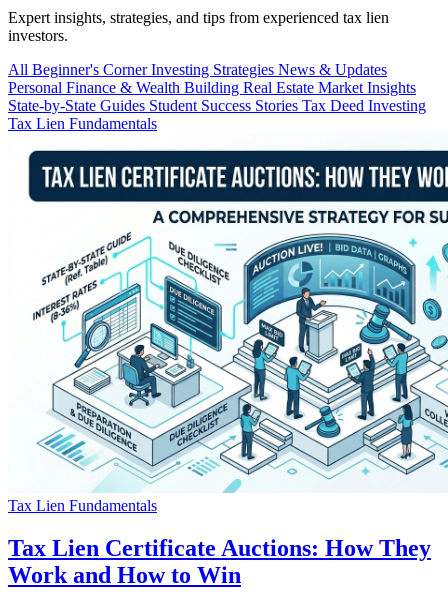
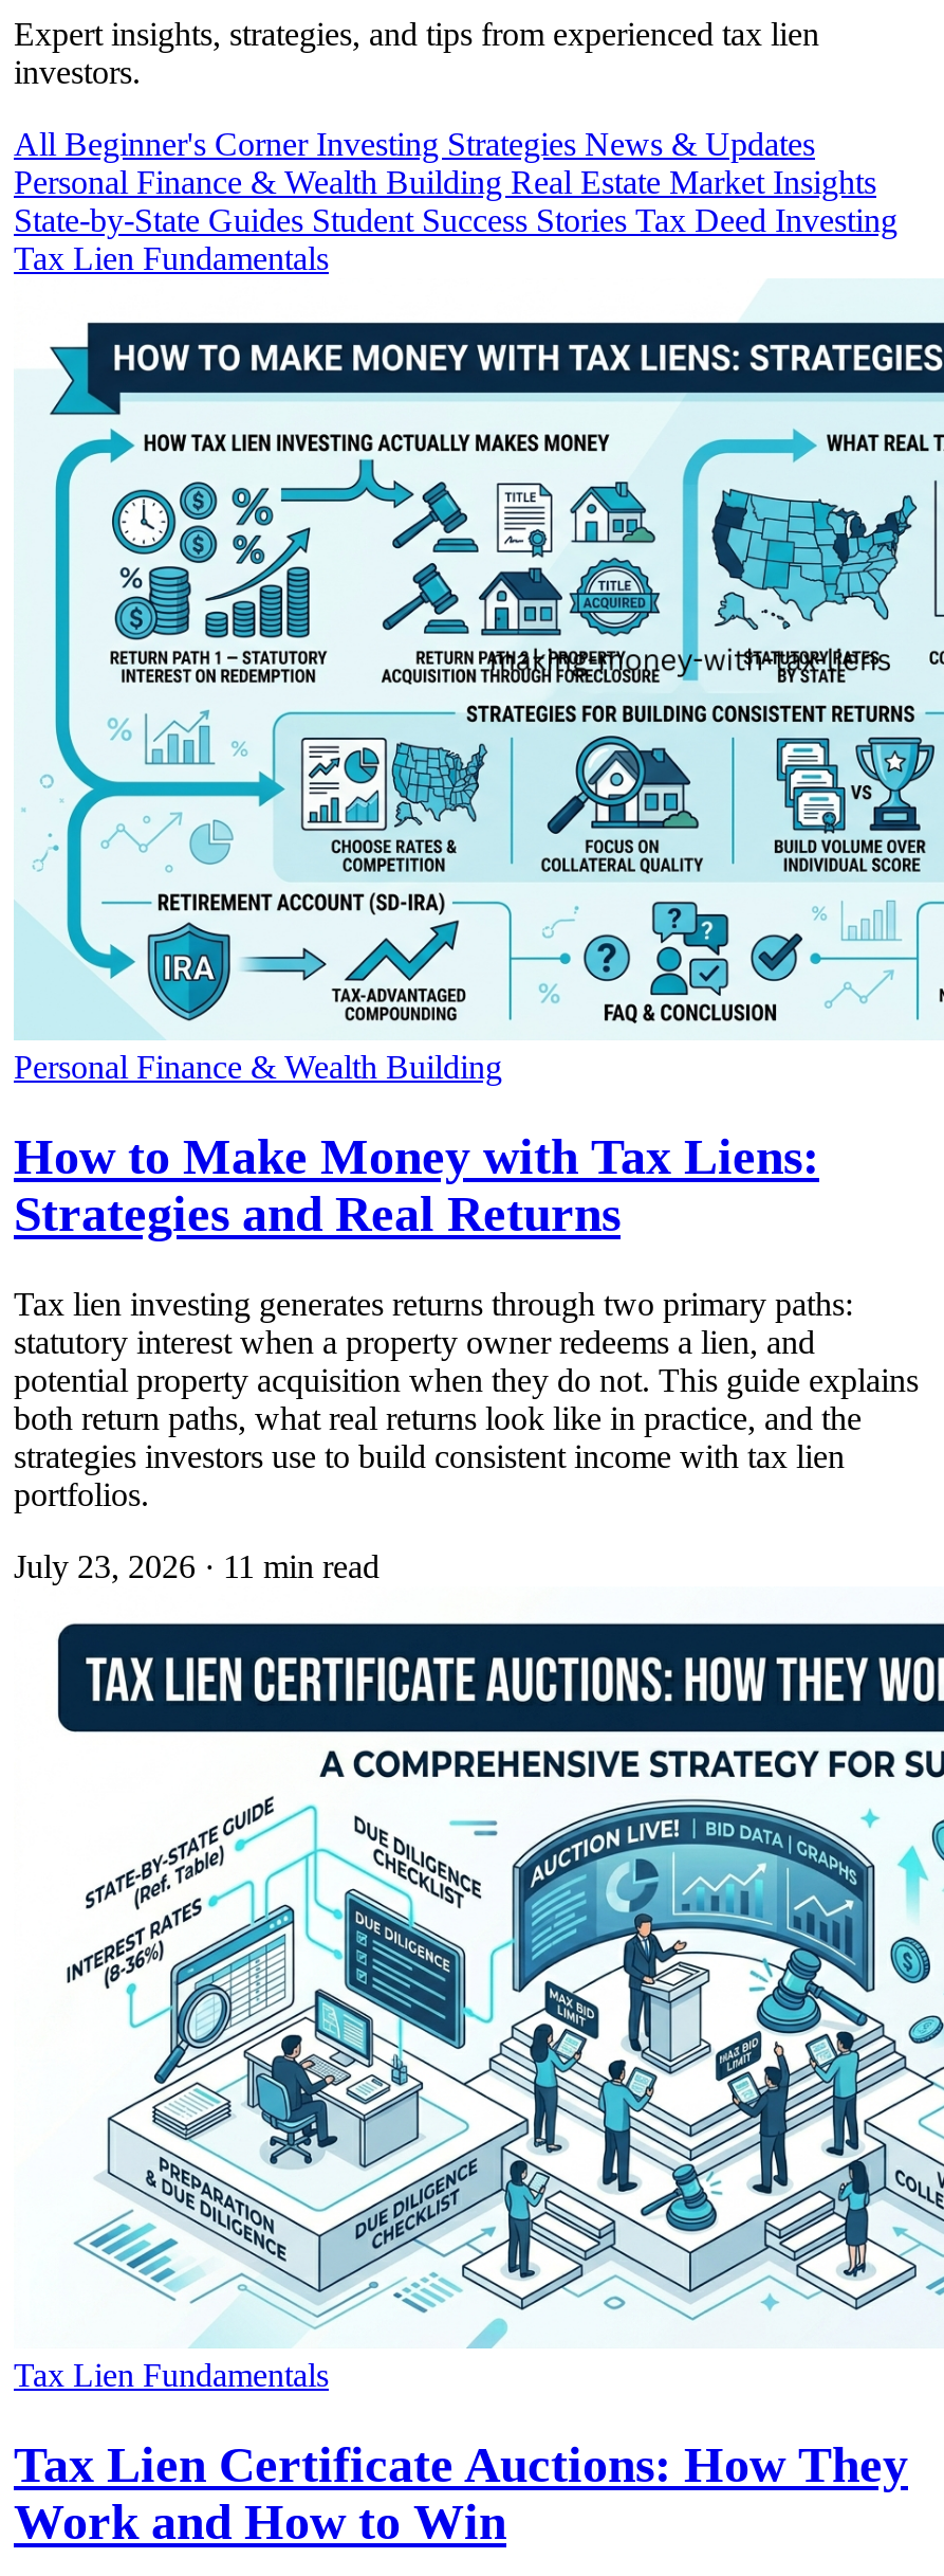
none -> [14,316,938,1583] [image] | Personal Finance & Wealth Building | How to Make Money with Tax Liens: | Strategies and Real Returns | Tax lien investing generates returns through two primary paths: | statutory interest when a property owner redeems a lien, and | potential property acquisition when they do not. This guide explains | both return paths, what real returns look like in practice, and the | strategies investors use to build consistent income with tax lien | portfolios. | July 23, 2026 · 11 min read

